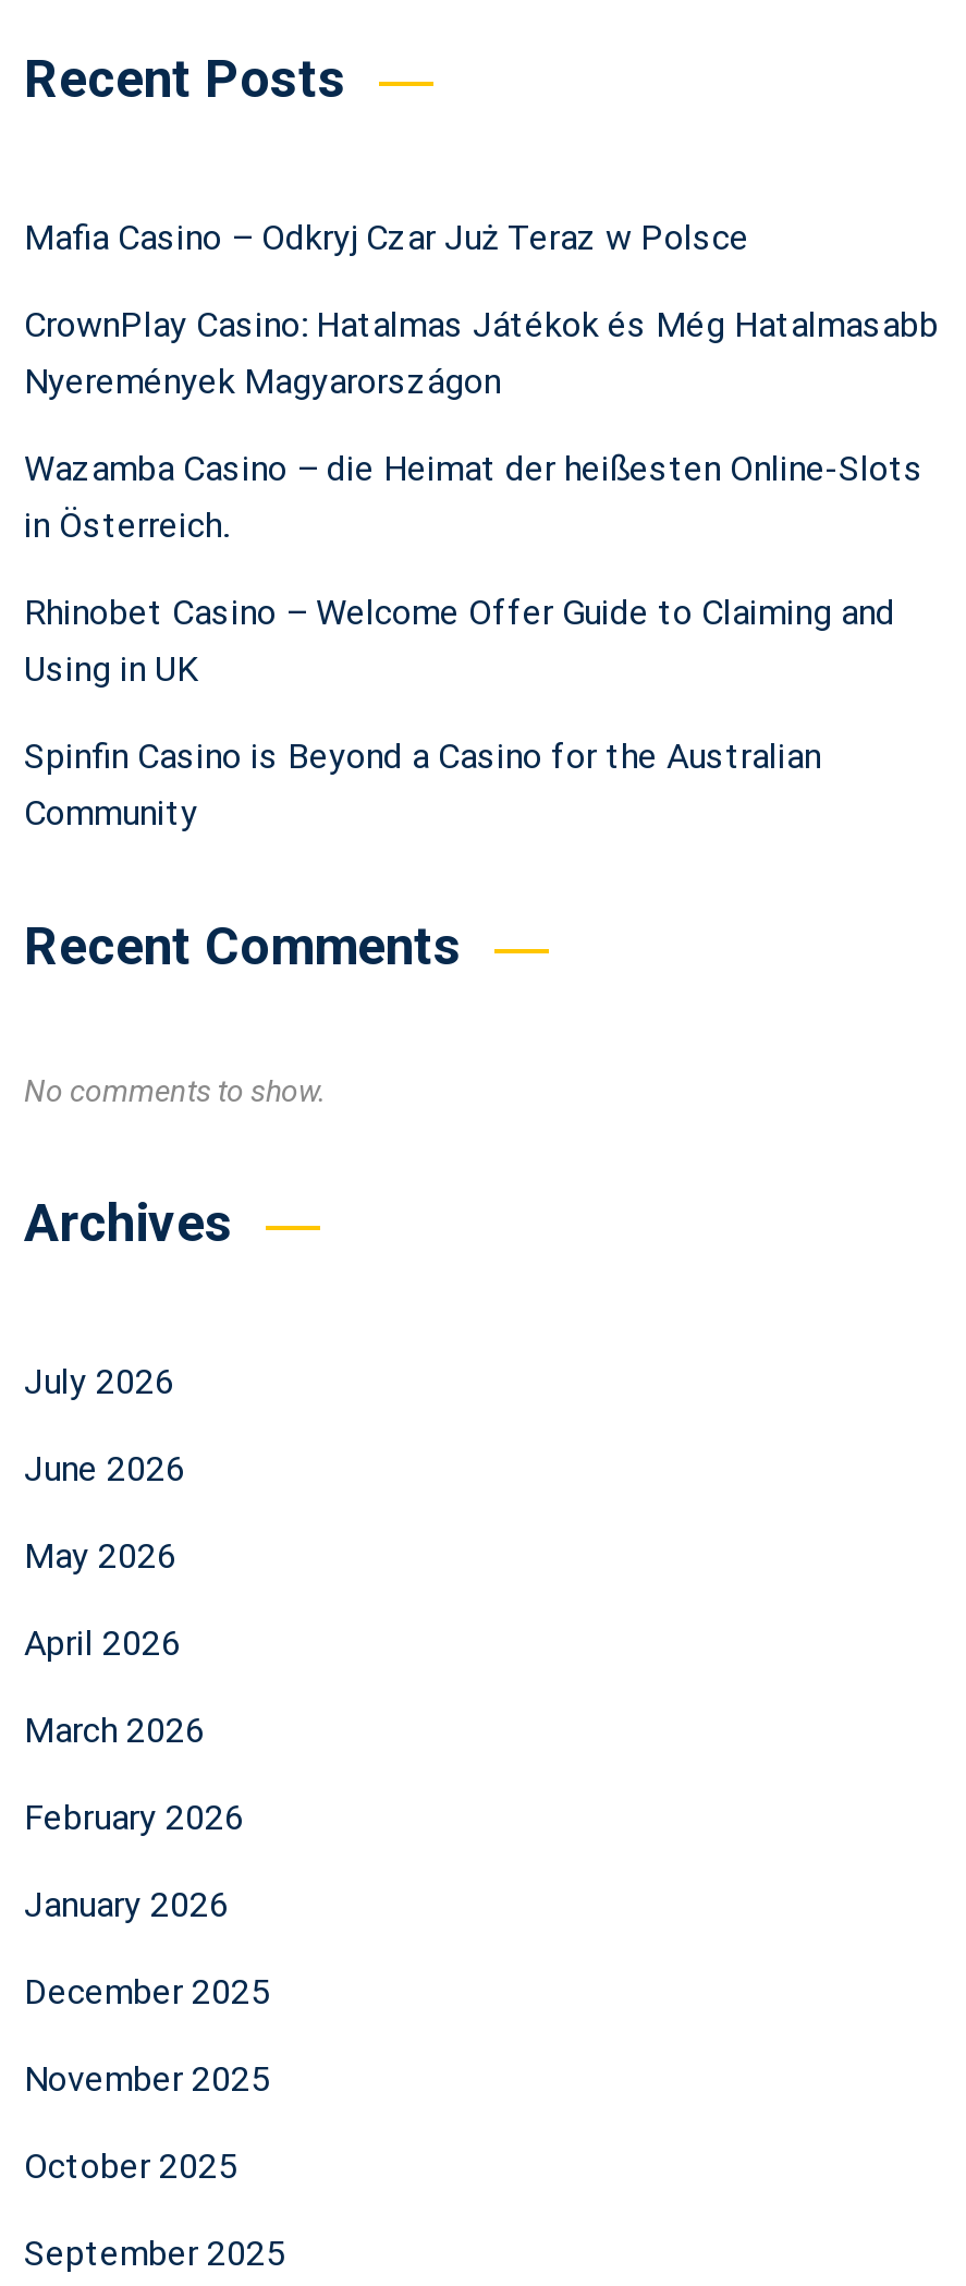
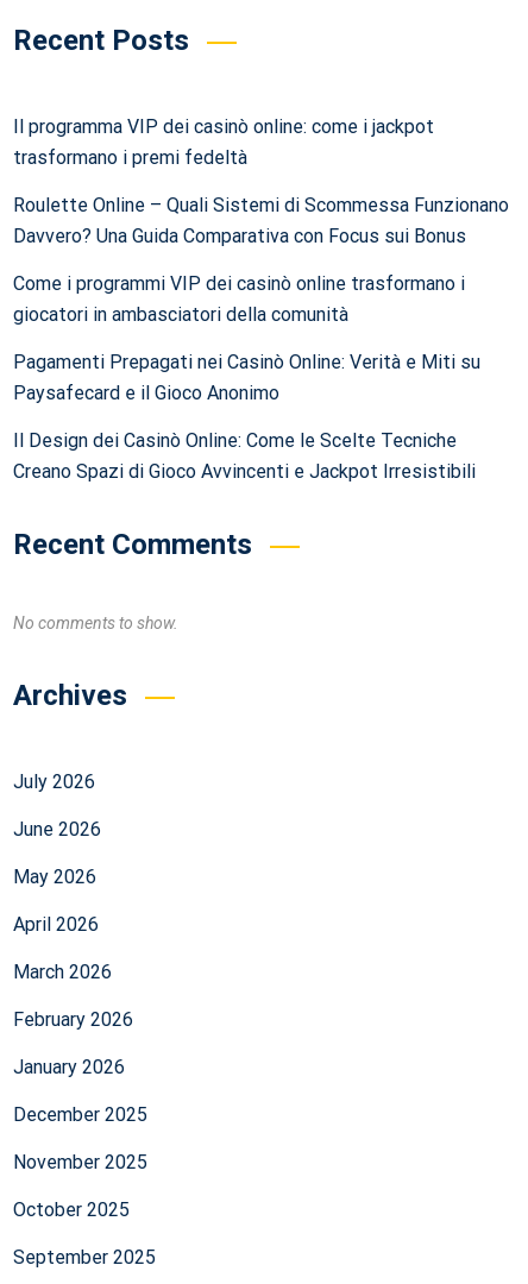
[24,217,749,259] Mafia Casino – Odkryj Czar Już Teraz w Polsce -> [13,116,434,169] Il programma VIP dei casinò online: come i jackpot | trasformano i premi fedeltà
[24,305,939,403] CrownPlay Casino: Hatalmas Játékok és Még Hatalmasabb | Nyeremények Magyarországon -> [13,194,509,248] Roulette Online – Quali Sistemi di Scommessa Funzionano | Davvero? Una Guida Comparativa con Focus sui Bonus
[24,448,924,547] Wazamba Casino – die Heimat der heißesten Online-Slots | in Österreich. -> [13,273,465,326] Come i programmi VIP dei casinò online trasformano i | giocatori in ambasciatori della comunità
[24,592,895,690] Rhinobet Casino – Welcome Offer Guide to Claiming and | Using in UK -> [13,351,480,405] Pagamenti Prepagati nei Casinò Online: Verità e Miti su | Paysafecard e il Gioco Anonimo
[24,736,821,834] Spinfin Casino is Beyond a Casino for the Australian | Community -> [13,430,476,483] Il Design dei Casinò Online: Come le Scelte Tecniche | Creano Spazi di Gioco Avvincenti e Jackpot Irresistibili

